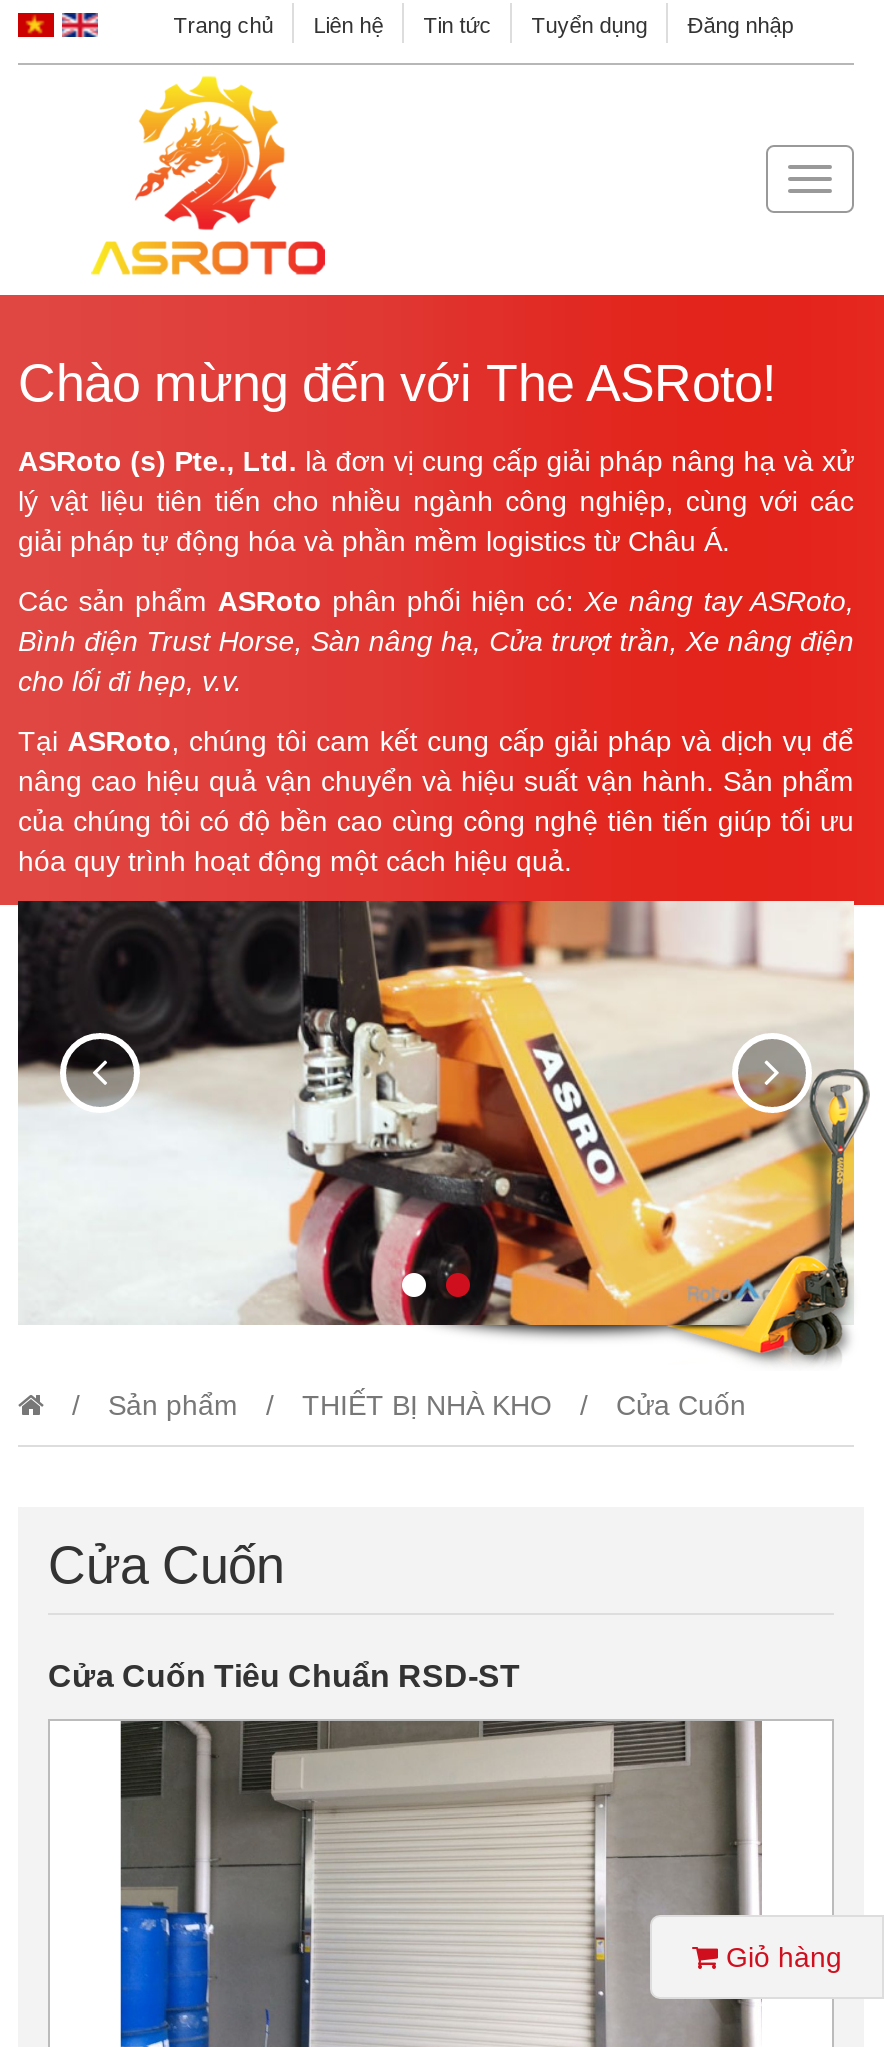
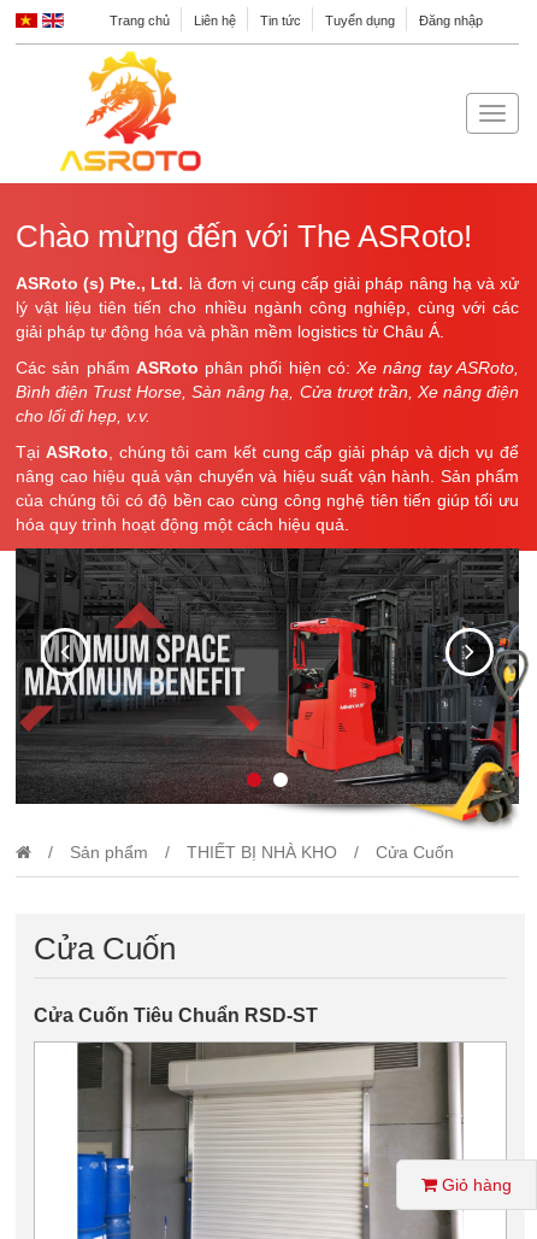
[18,899,856,1327] [image] -> [14,547,520,805] [image]

